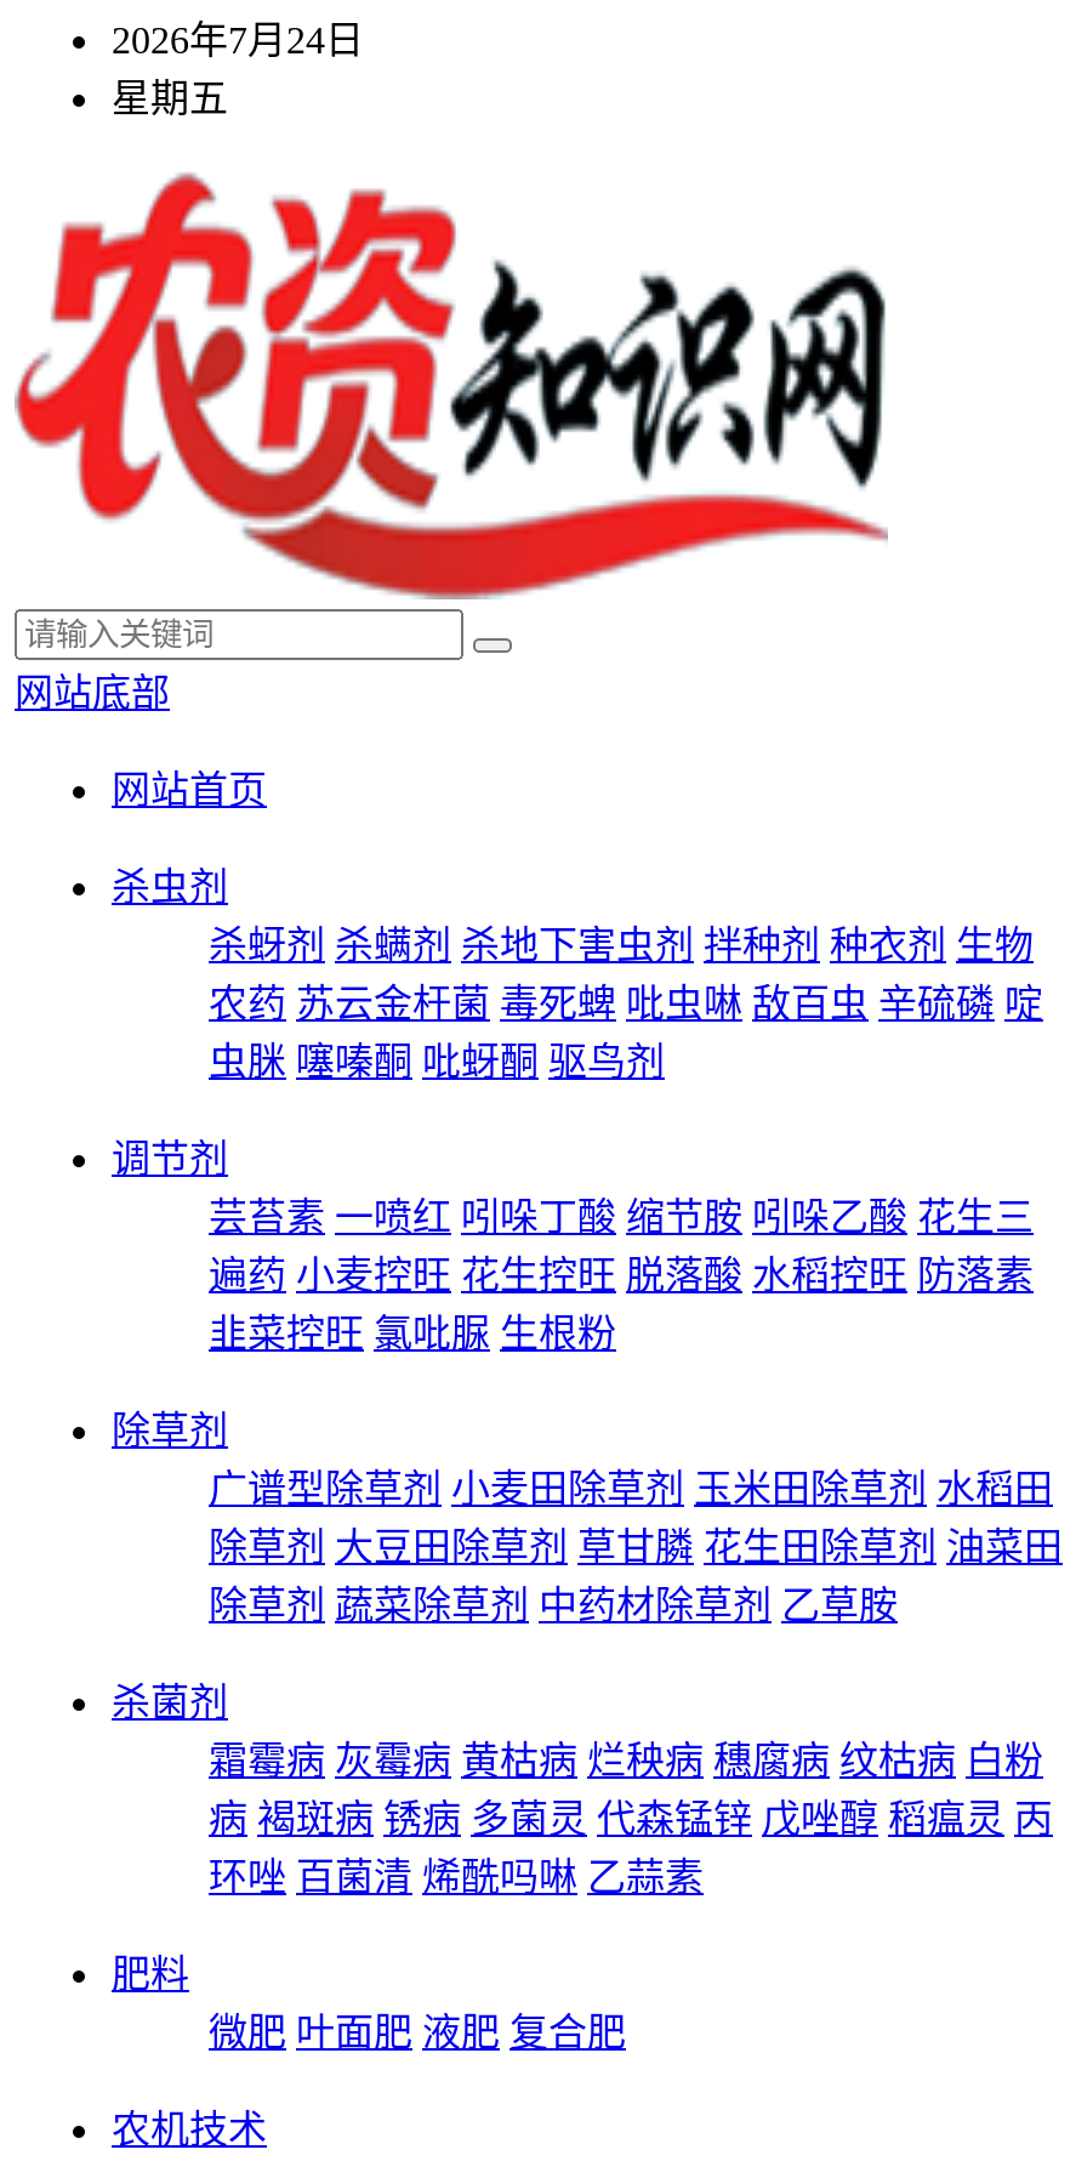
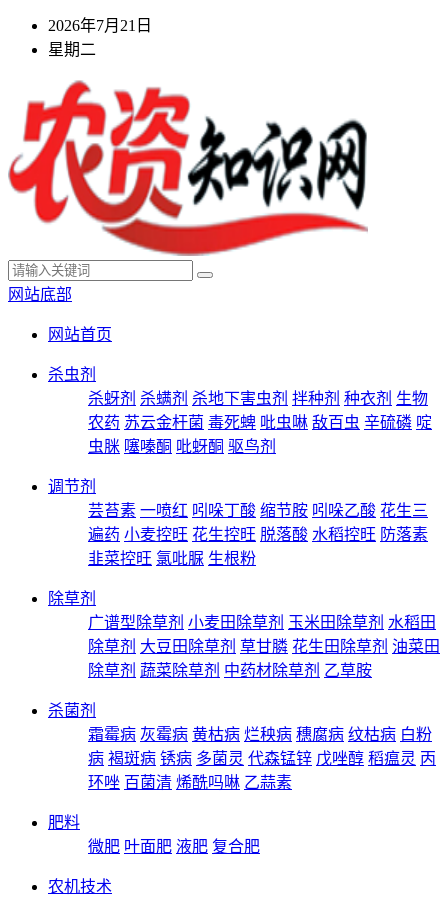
[112,19,364,61] 2026年7月24日 -> [48,17,152,34] 2026年7月21日
[112,78,228,119] 星期五 -> [48,41,96,58] 星期二

